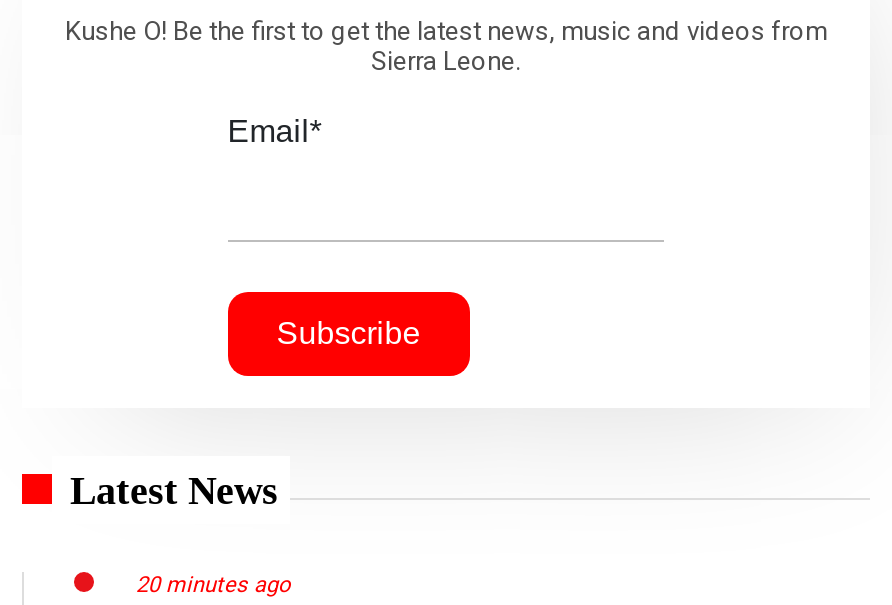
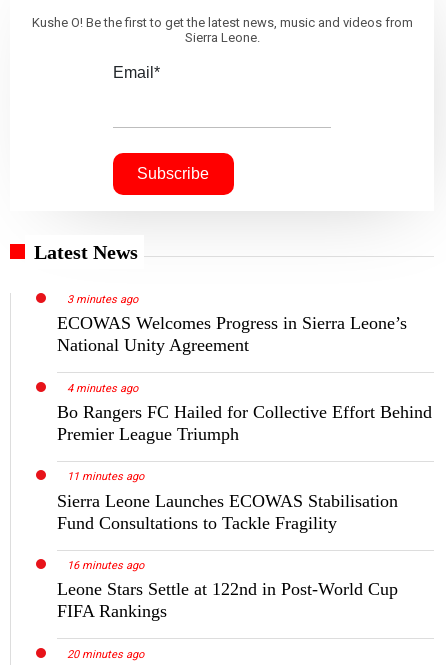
none -> [57,293,432,621] 3 minutes ago | ECOWAS Welcomes Progress in Sierra Leone’s | National Unity Agreement | 4 minutes ago | Bo Rangers FC Hailed for Collective Effort Behind | Premier League Triumph | 11 minutes ago | Sierra Leone Launches ECOWAS Stabilisation | Fund Consultations to Tackle Fragility | 16 minutes ago | Leone Stars Settle at 122nd in Post-World Cup | FIFA Rankings

